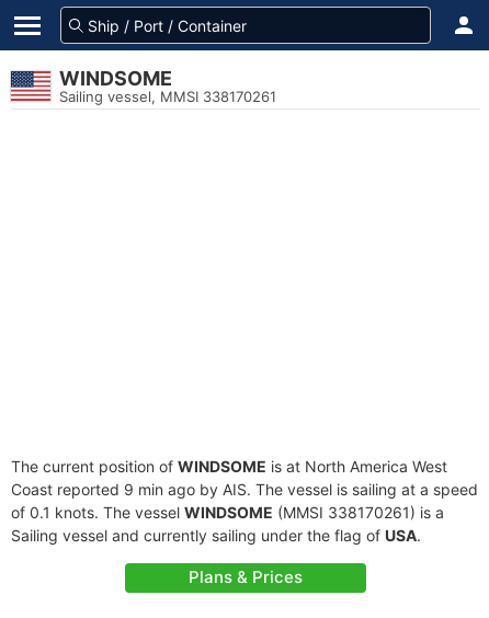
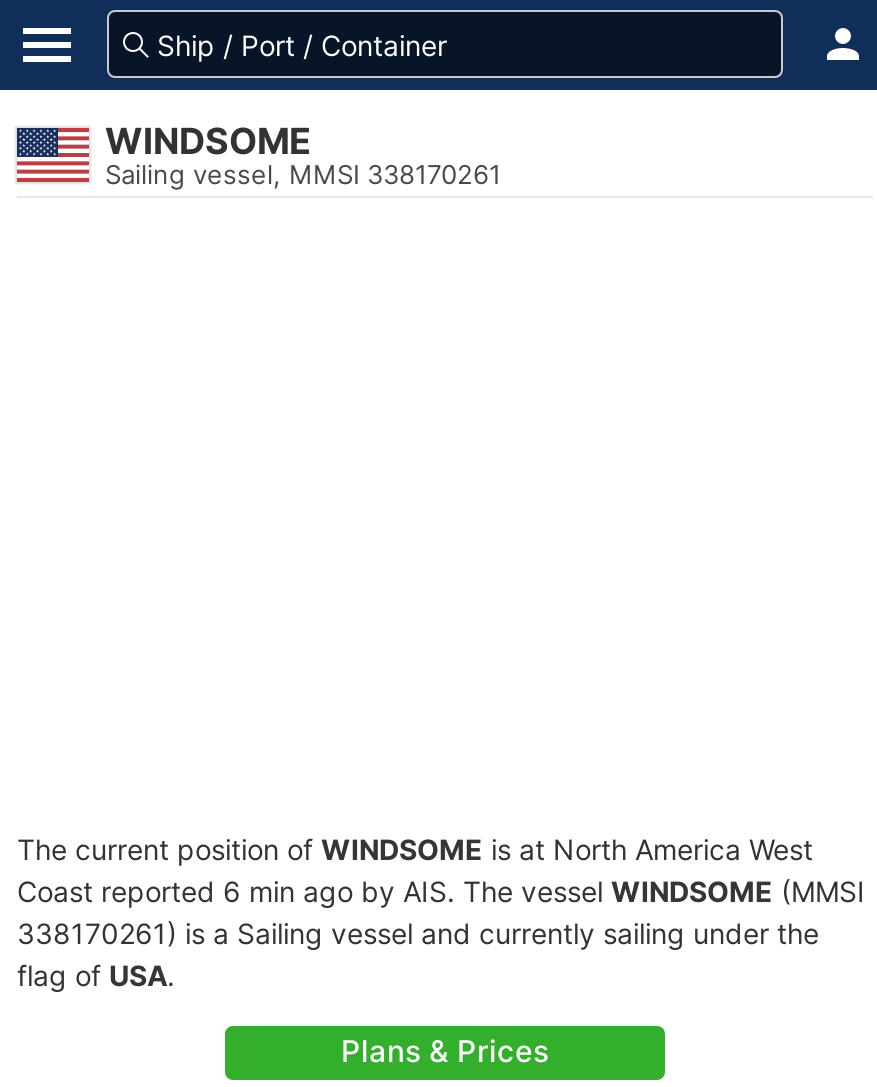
[11,480,478,545] Coast reported 9 min ago by AIS. The vessel is sailing at a speed | of 0.1 knots. The vessel WINDSOME (MMSI 338170261) is a | Sailing vessel and currently sailing under the flag of USA. -> [17,874,865,992] Coast reported 6 min ago by AIS. The vessel WINDSOME (MMSI | 338170261) is a Sailing vessel and currently sailing under the | flag of USA.

